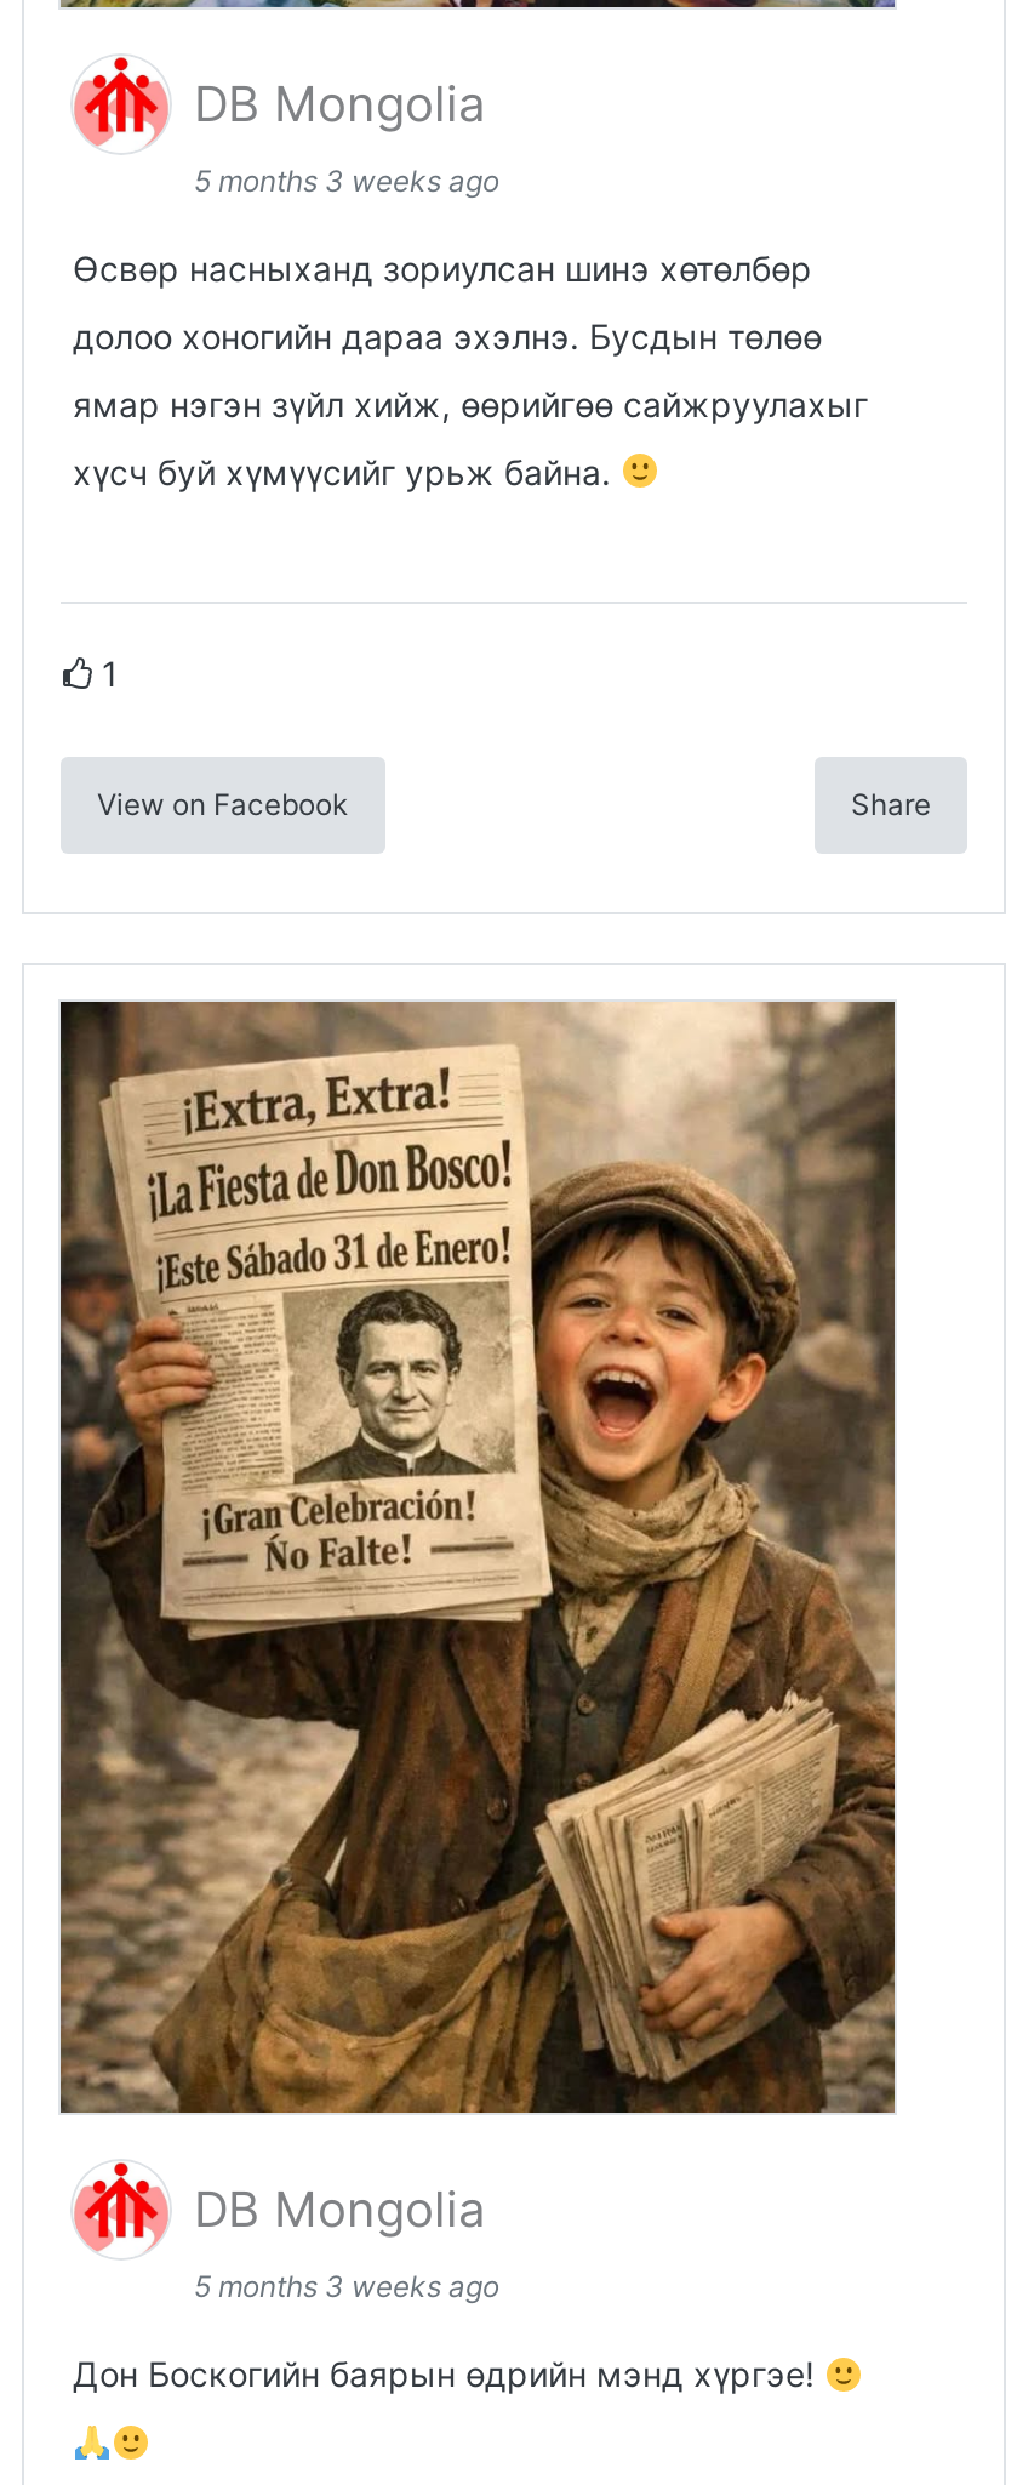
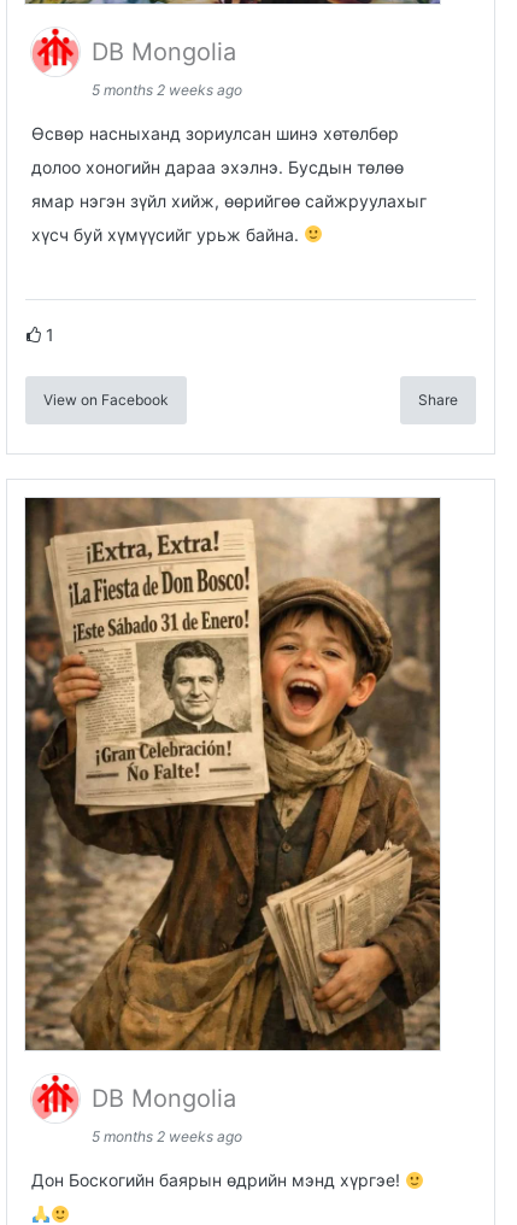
[194,162,499,198] 5 months 3 weeks ago -> [92,81,242,99] 5 months 2 weeks ago
[194,2268,499,2305] 5 months 3 weeks ago -> [92,1128,242,1146] 5 months 2 weeks ago

